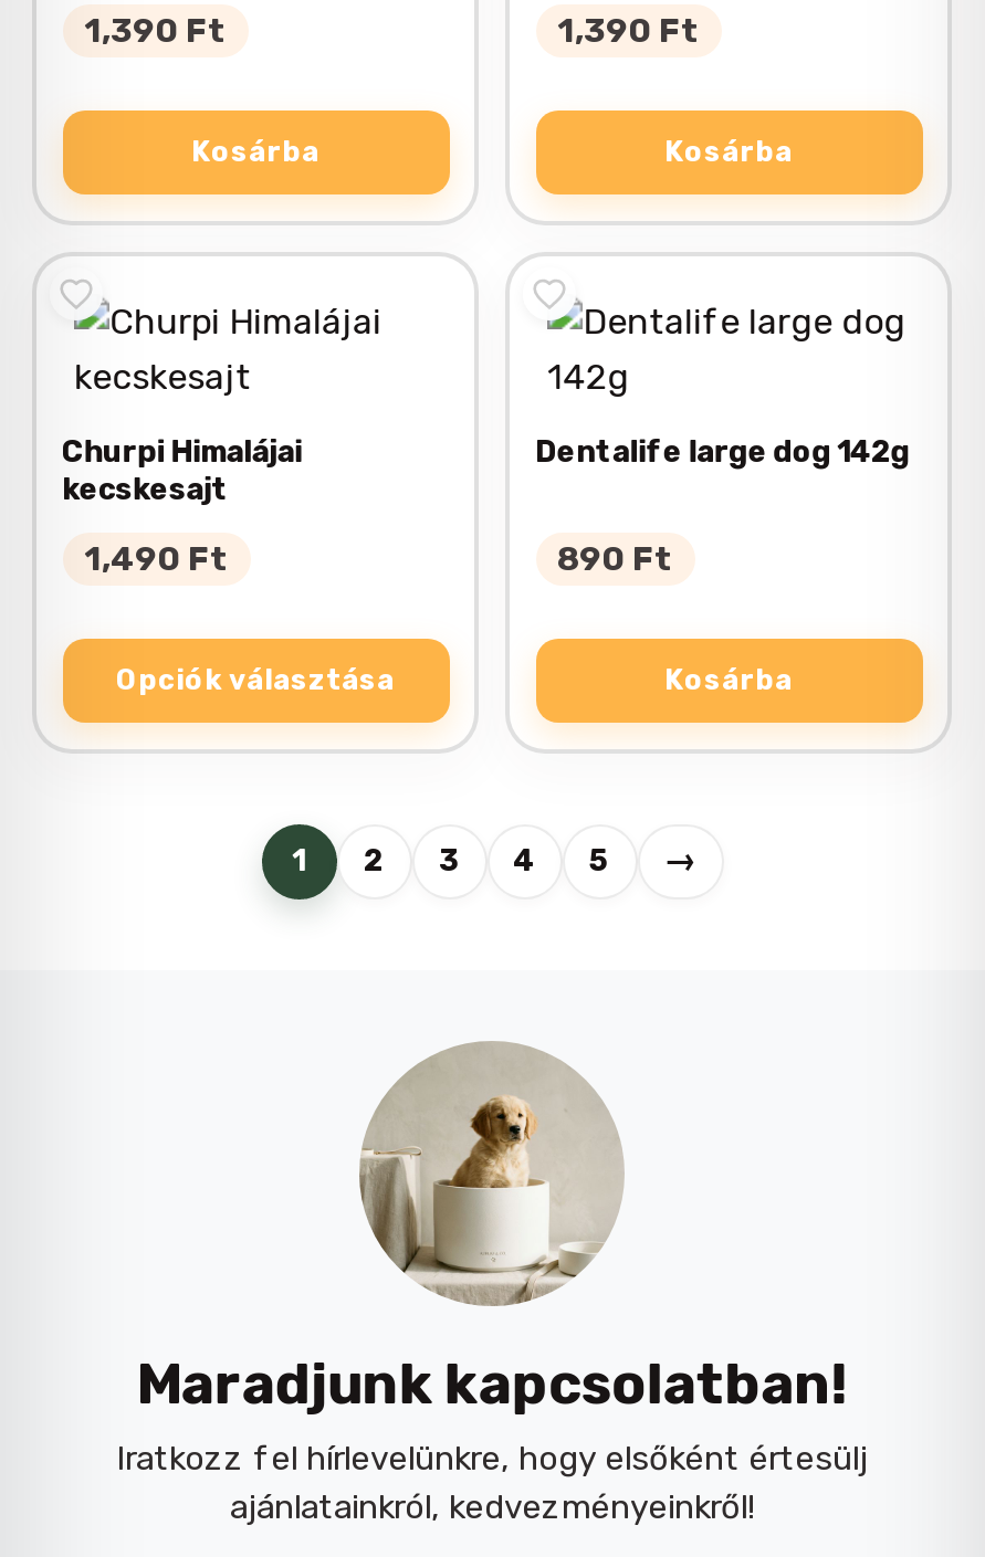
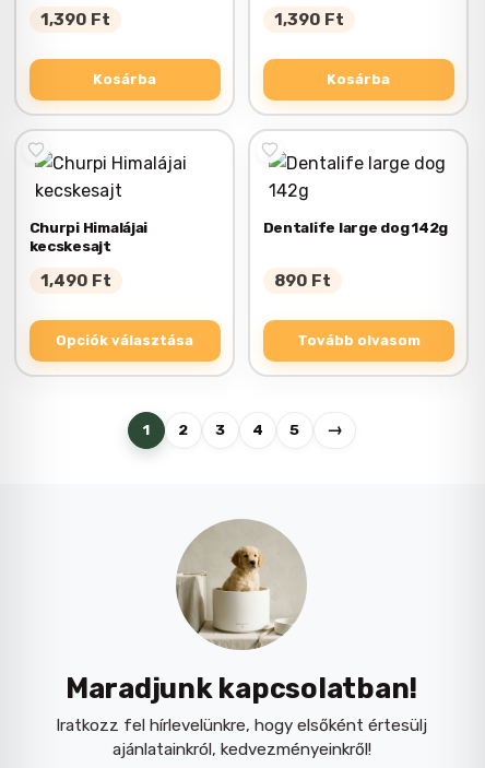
[664,663,793,696] Kosárba -> [297,332,420,348] Tovább olvasom

